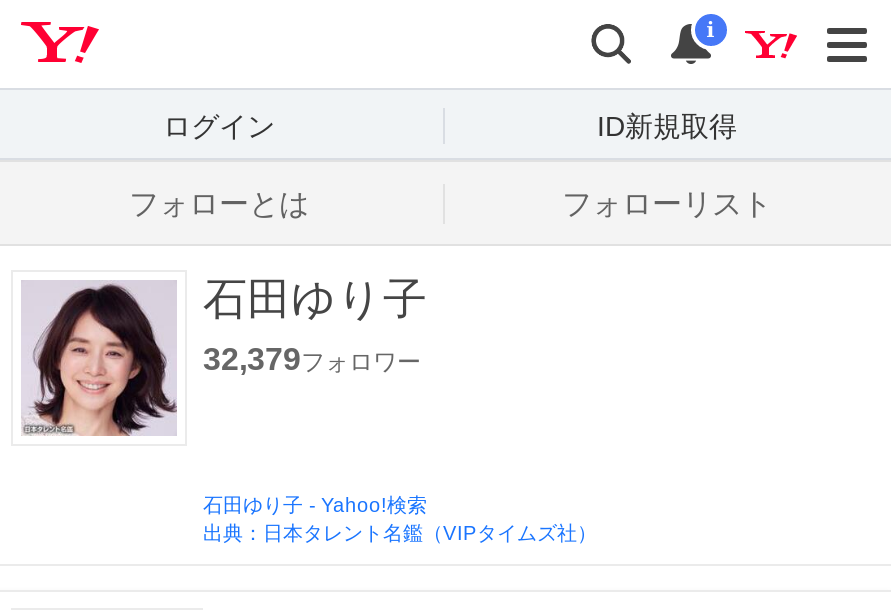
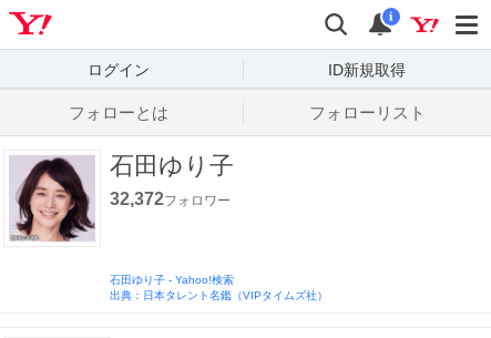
[203,342,421,376] 32,379フォロワー -> [110,190,231,208] 32,372フォロワー

